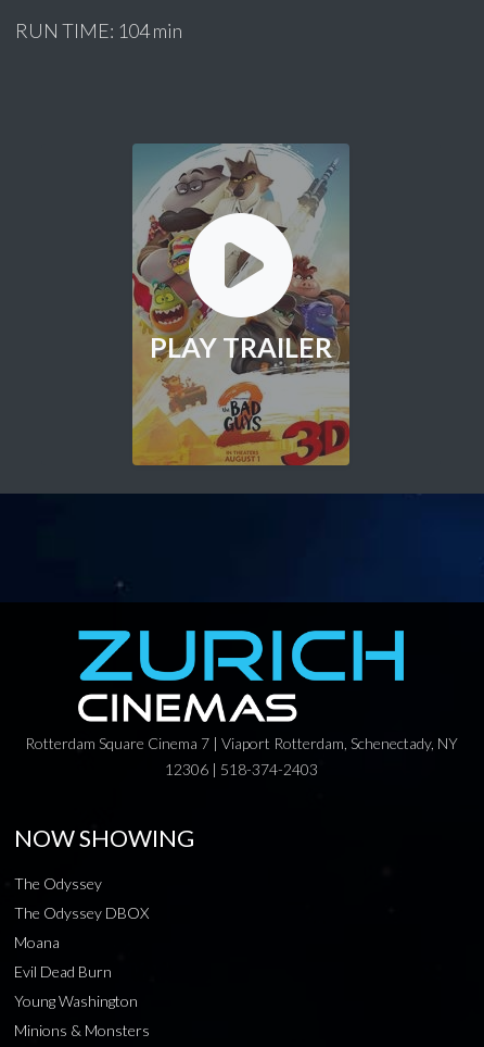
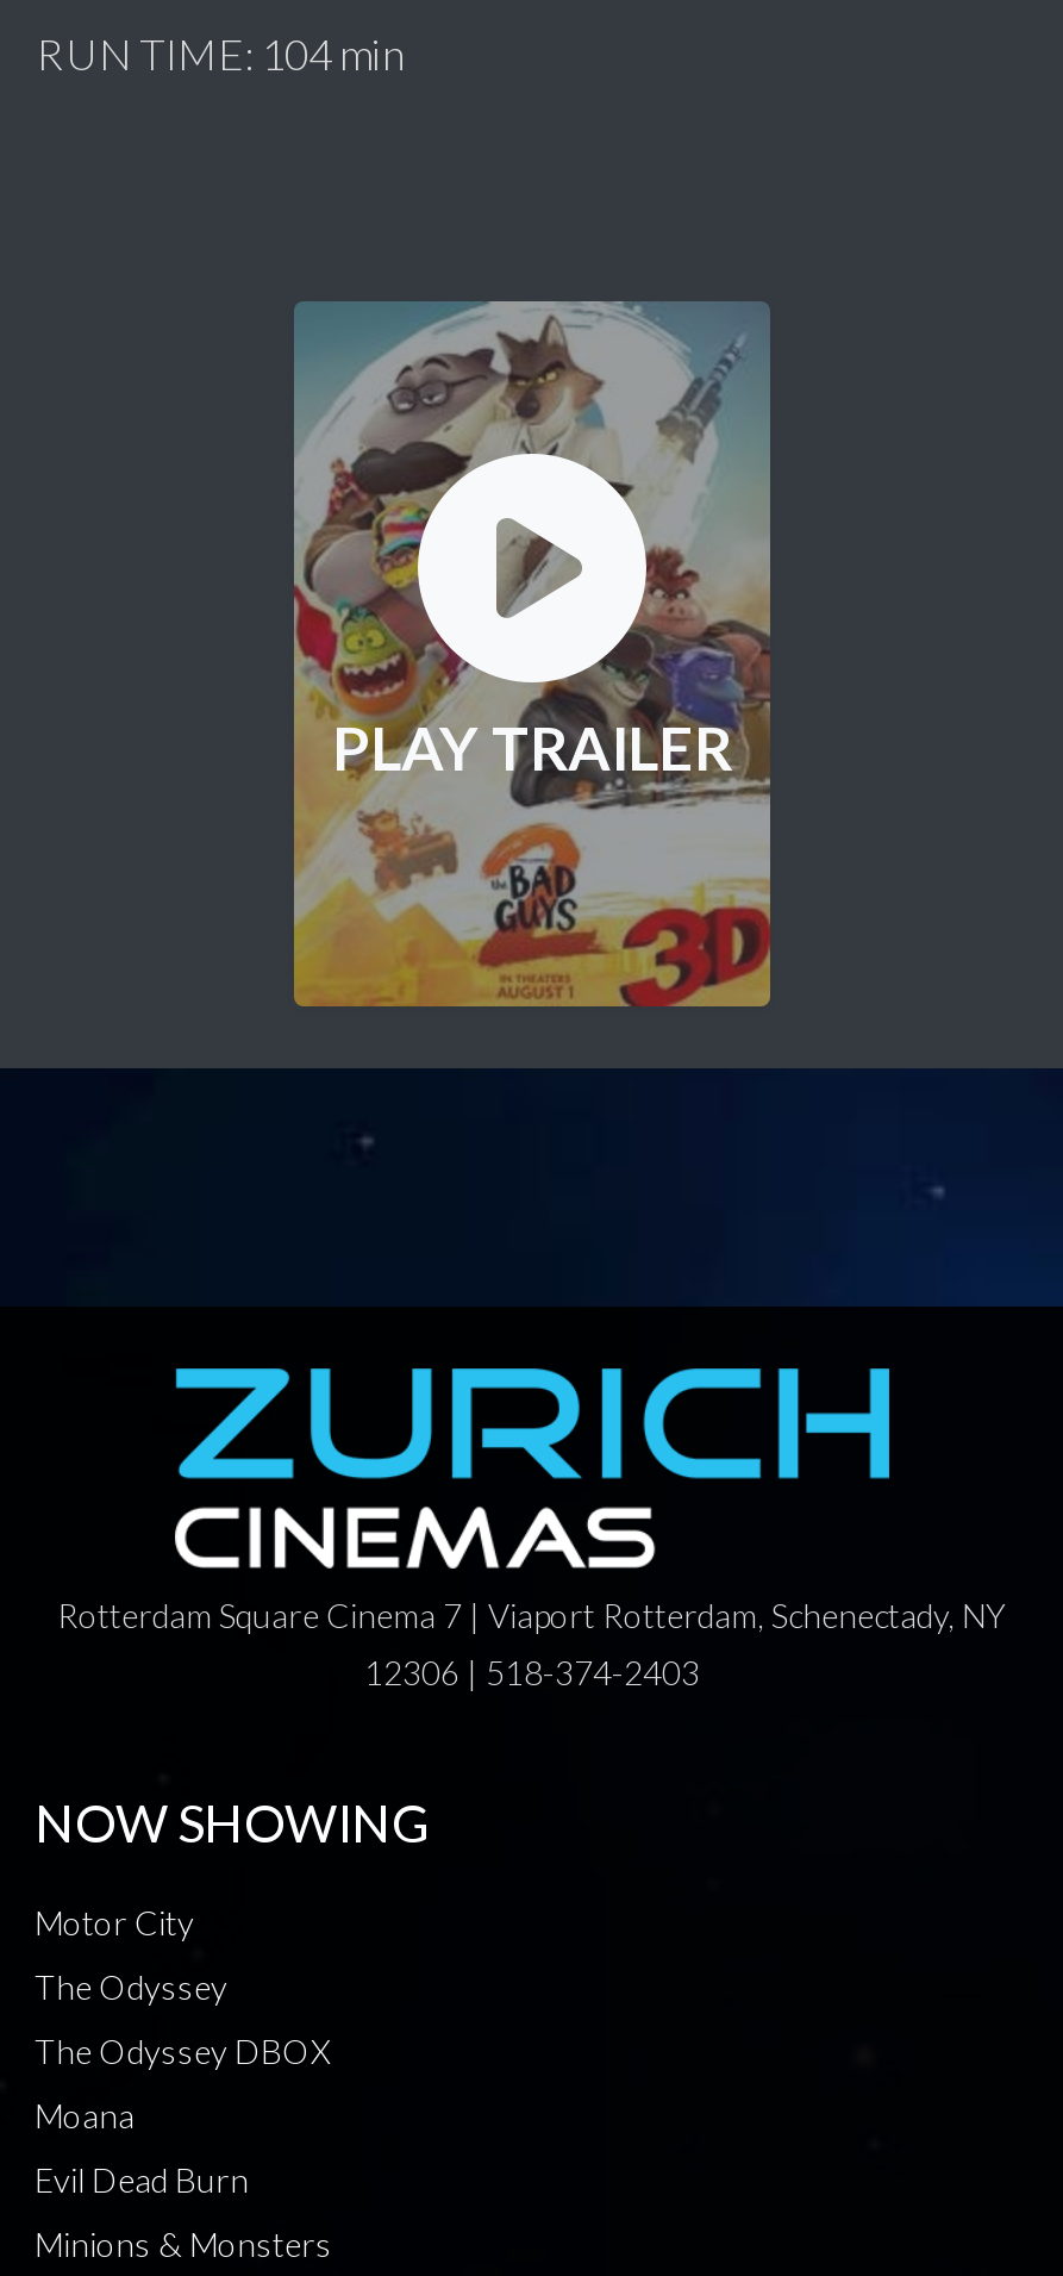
none -> [35,1902,194,1943] Motor City
moved [14,874,149,981] -> [35,1966,330,2200]: The Odyssey | The Odyssey DBOX | Moana | Evil Dead Burn
[14,992,138,1010] Young Washington -> none

